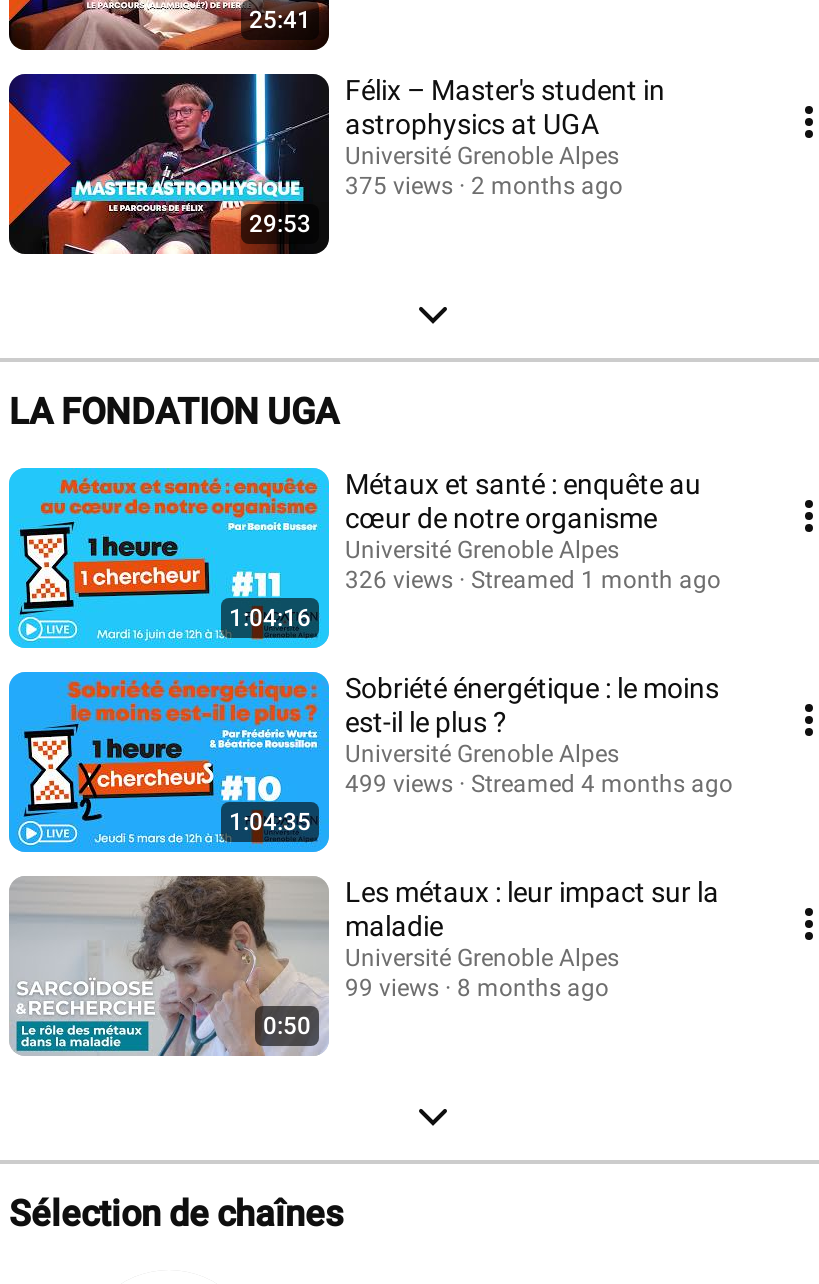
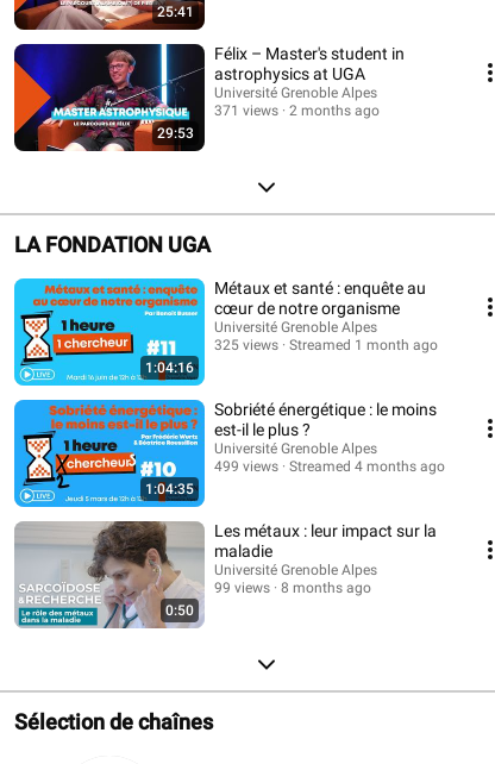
[345,171,623,199] 375 views 2 months ago -> [214,102,380,118] 371 views 2 months ago
[345,565,721,593] 326 views Streamed 1 month ago -> [214,336,438,353] 325 views Streamed 1 month ago

